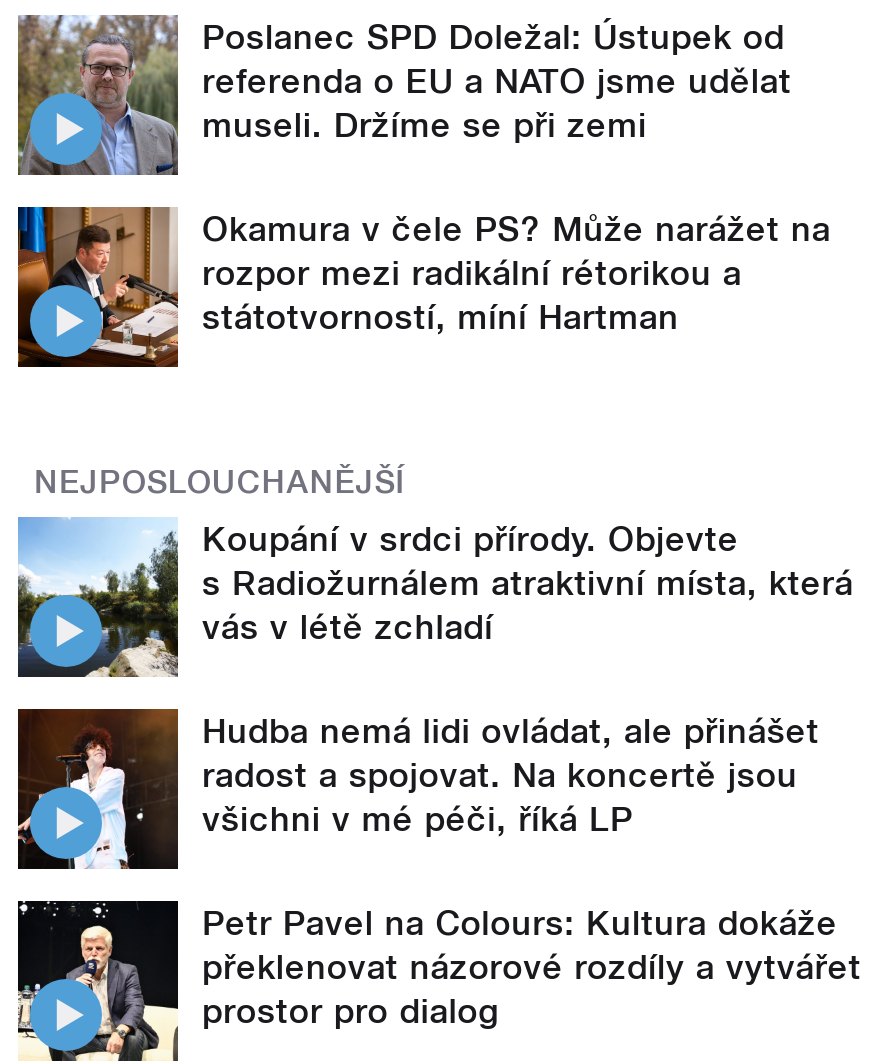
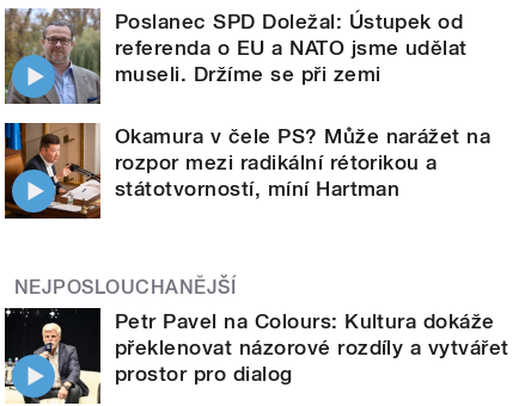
[16,517,853,839] [image] | Koupání v srdci přírody. Objevte | s Radiožurnálem atraktivní místa, která | vás v létě zchladí | Hudba nemá lidi ovládat, ale přinášet | radost a spojovat. Na koncertě jsou | všichni v mé péči, říká LP -> none
[16,707,180,871] [image] -> none

